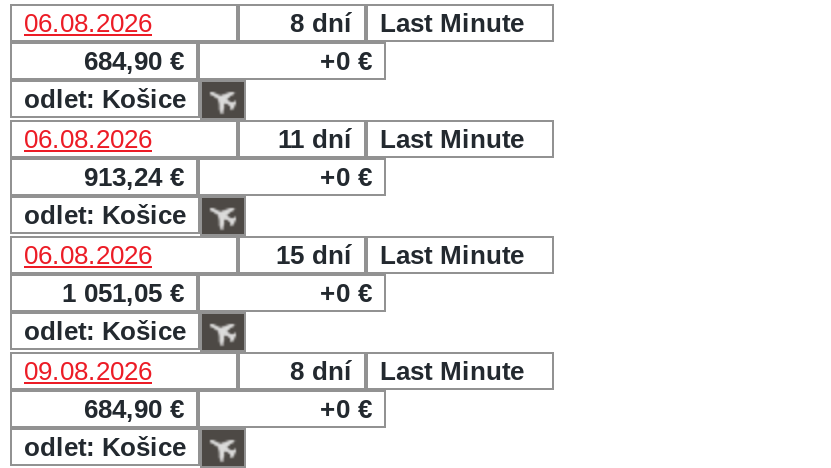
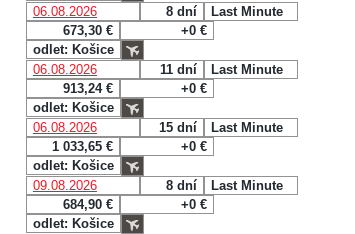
[84,45,184,75] 684,90 € -> [63,23,113,38] 673,30 €
[62,277,184,307] 1 051,05 € -> [52,139,113,154] 1 033,65 €

